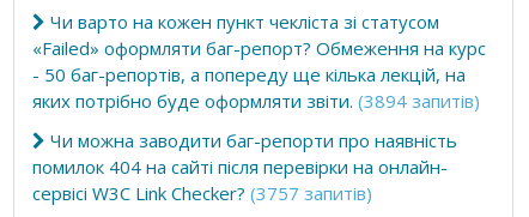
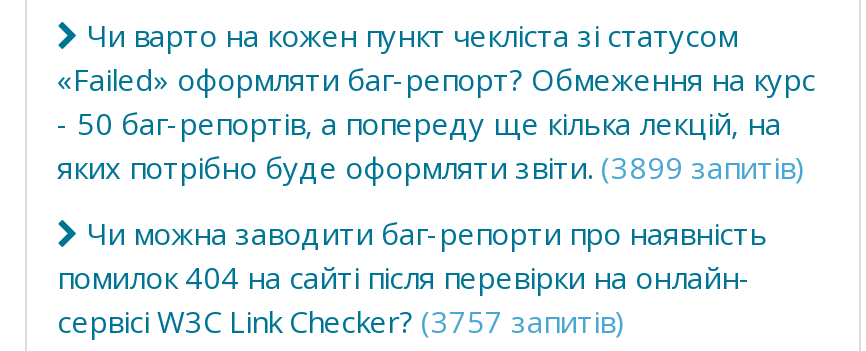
[32,89,480,113] яких потрібно буде оформляти звіти. (3894 запитів) -> [57,147,805,187] яких потрібно буде оформляти звіти. (3899 запитів)

